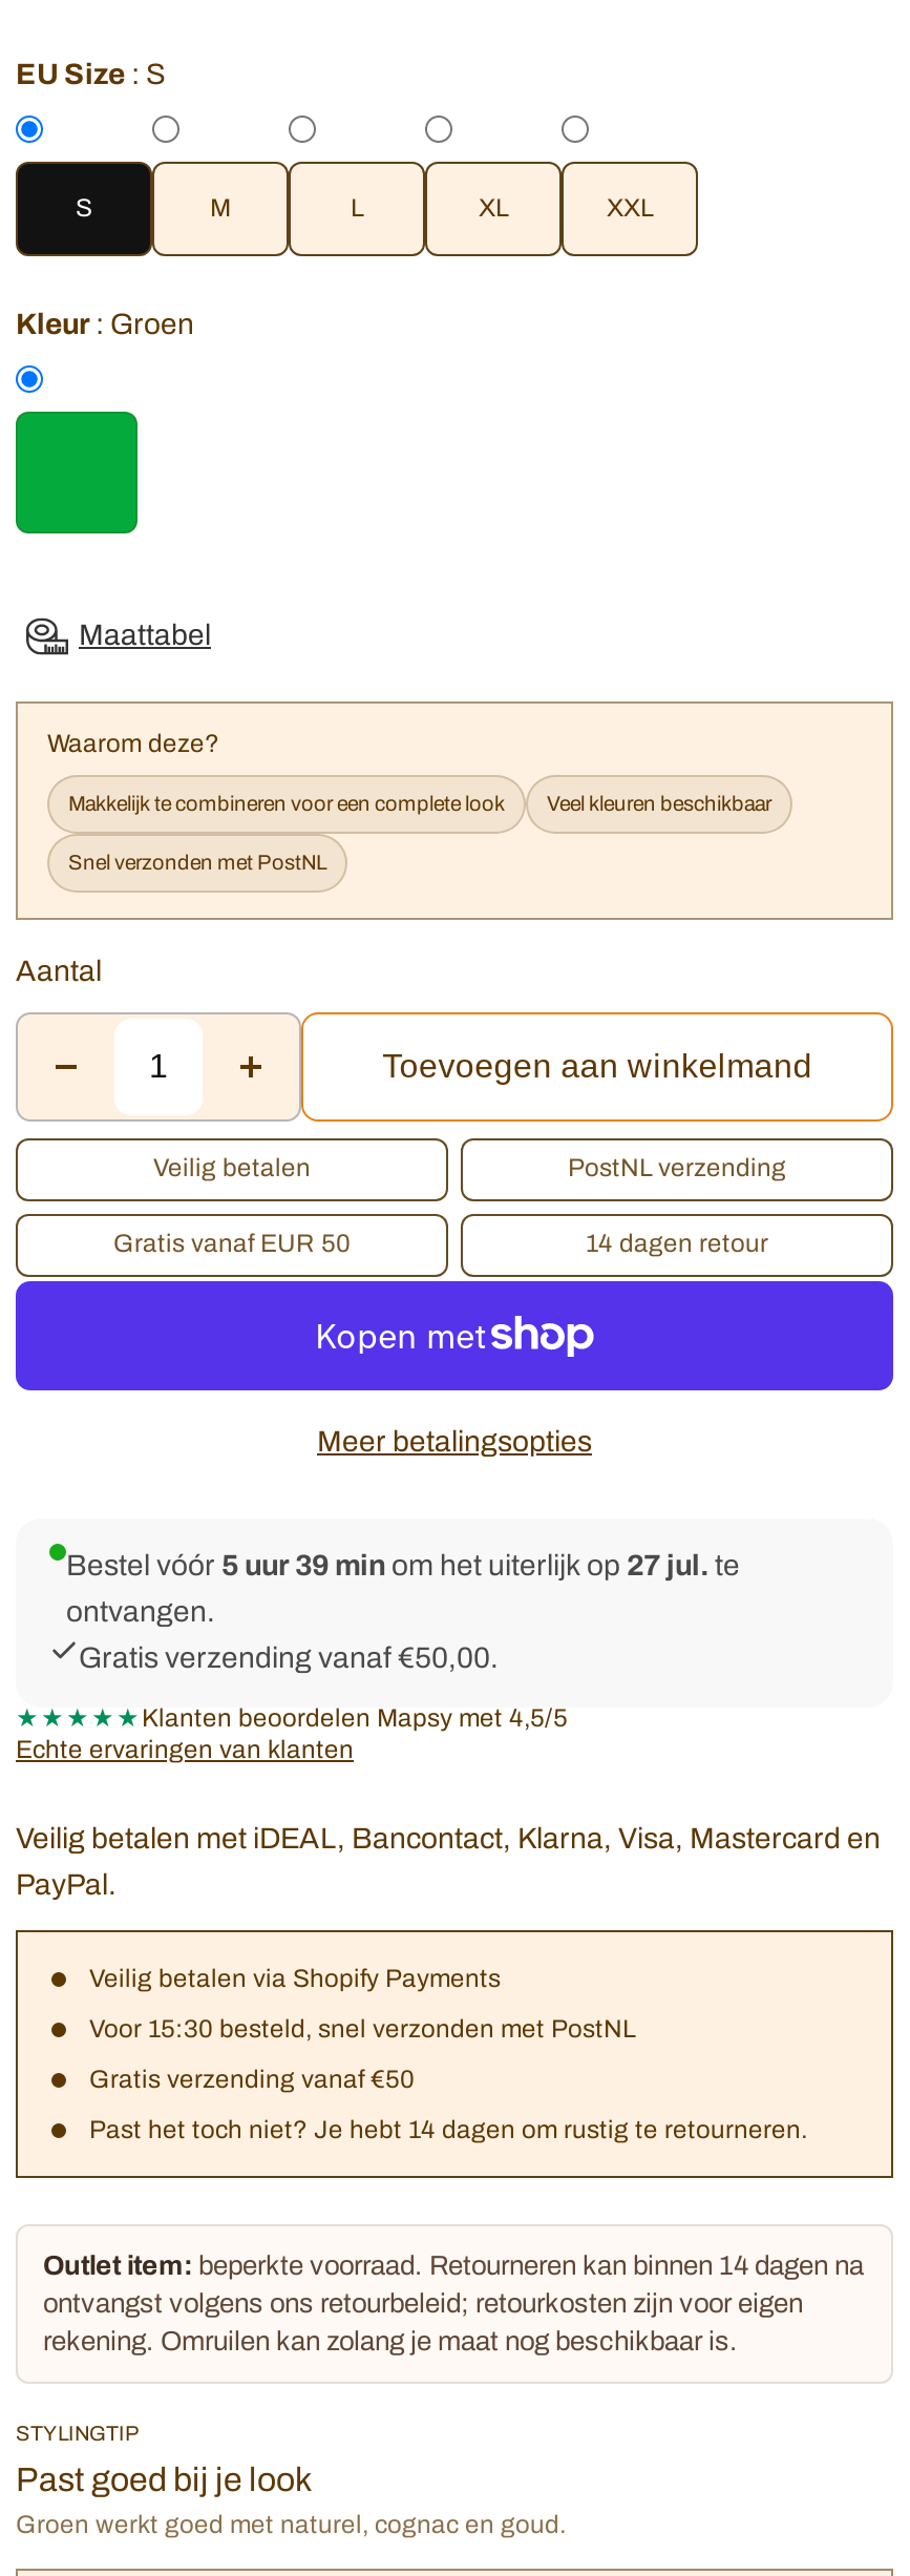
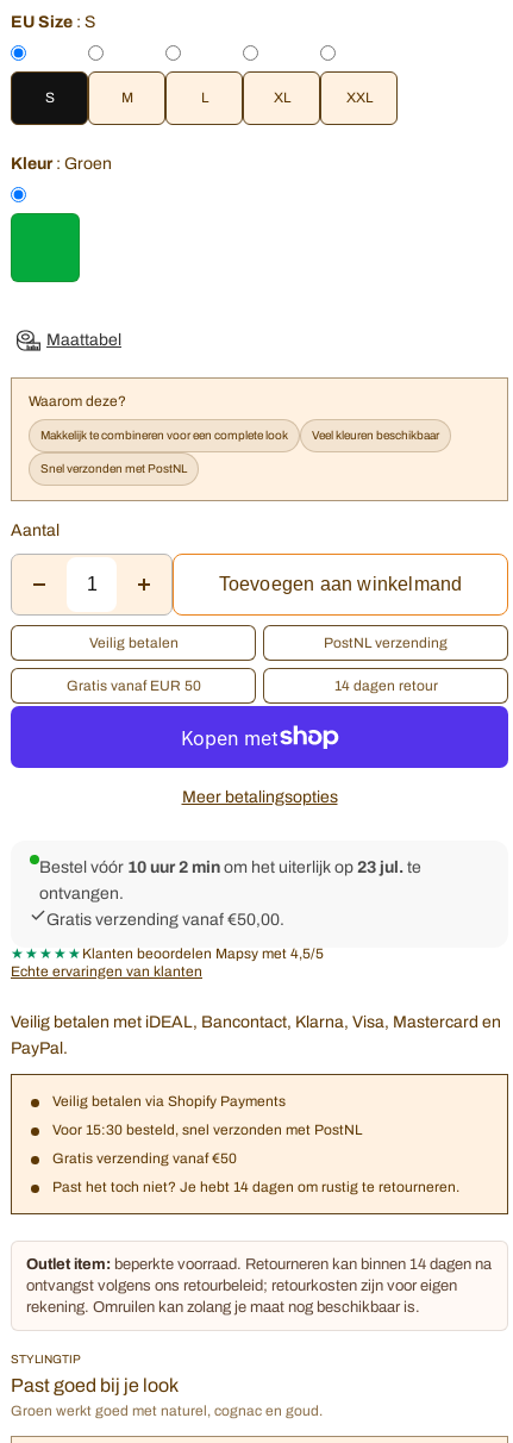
[66,1550,740,1581] Bestel vóór 5 uur 39 min om het uiterlijk op 27 jul. te -> [39,859,421,877] Bestel vóór 10 uur 2 min om het uiterlijk op 23 jul. te

